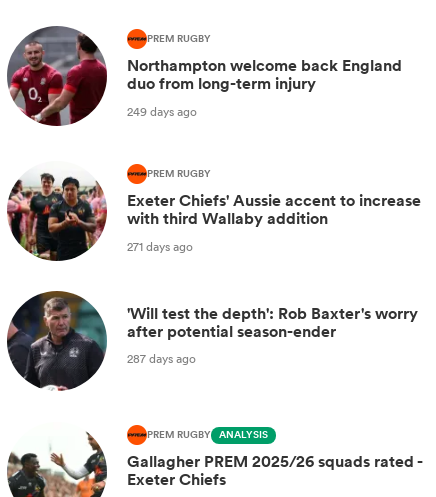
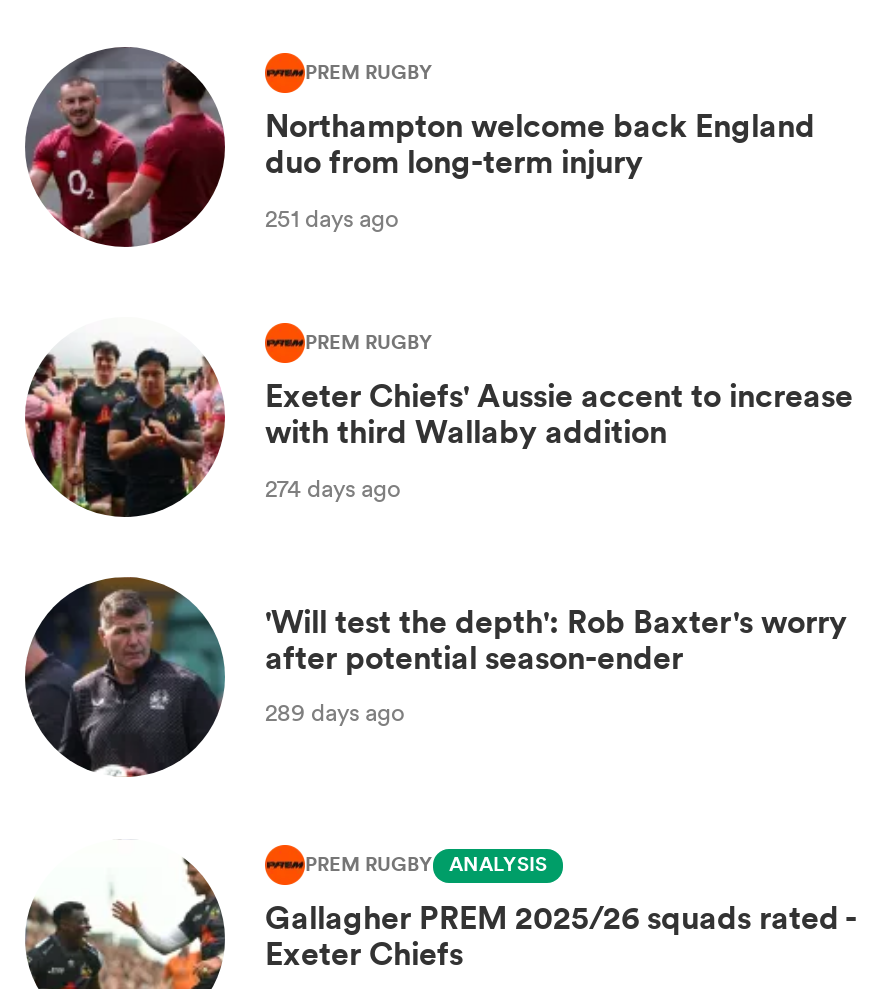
[127,103,197,120] 249 days ago -> [265,200,399,234] 251 days ago
[127,238,193,255] 271 days ago -> [265,470,401,504] 274 days ago
[127,350,196,367] 287 days ago -> [265,695,405,729] 289 days ago

